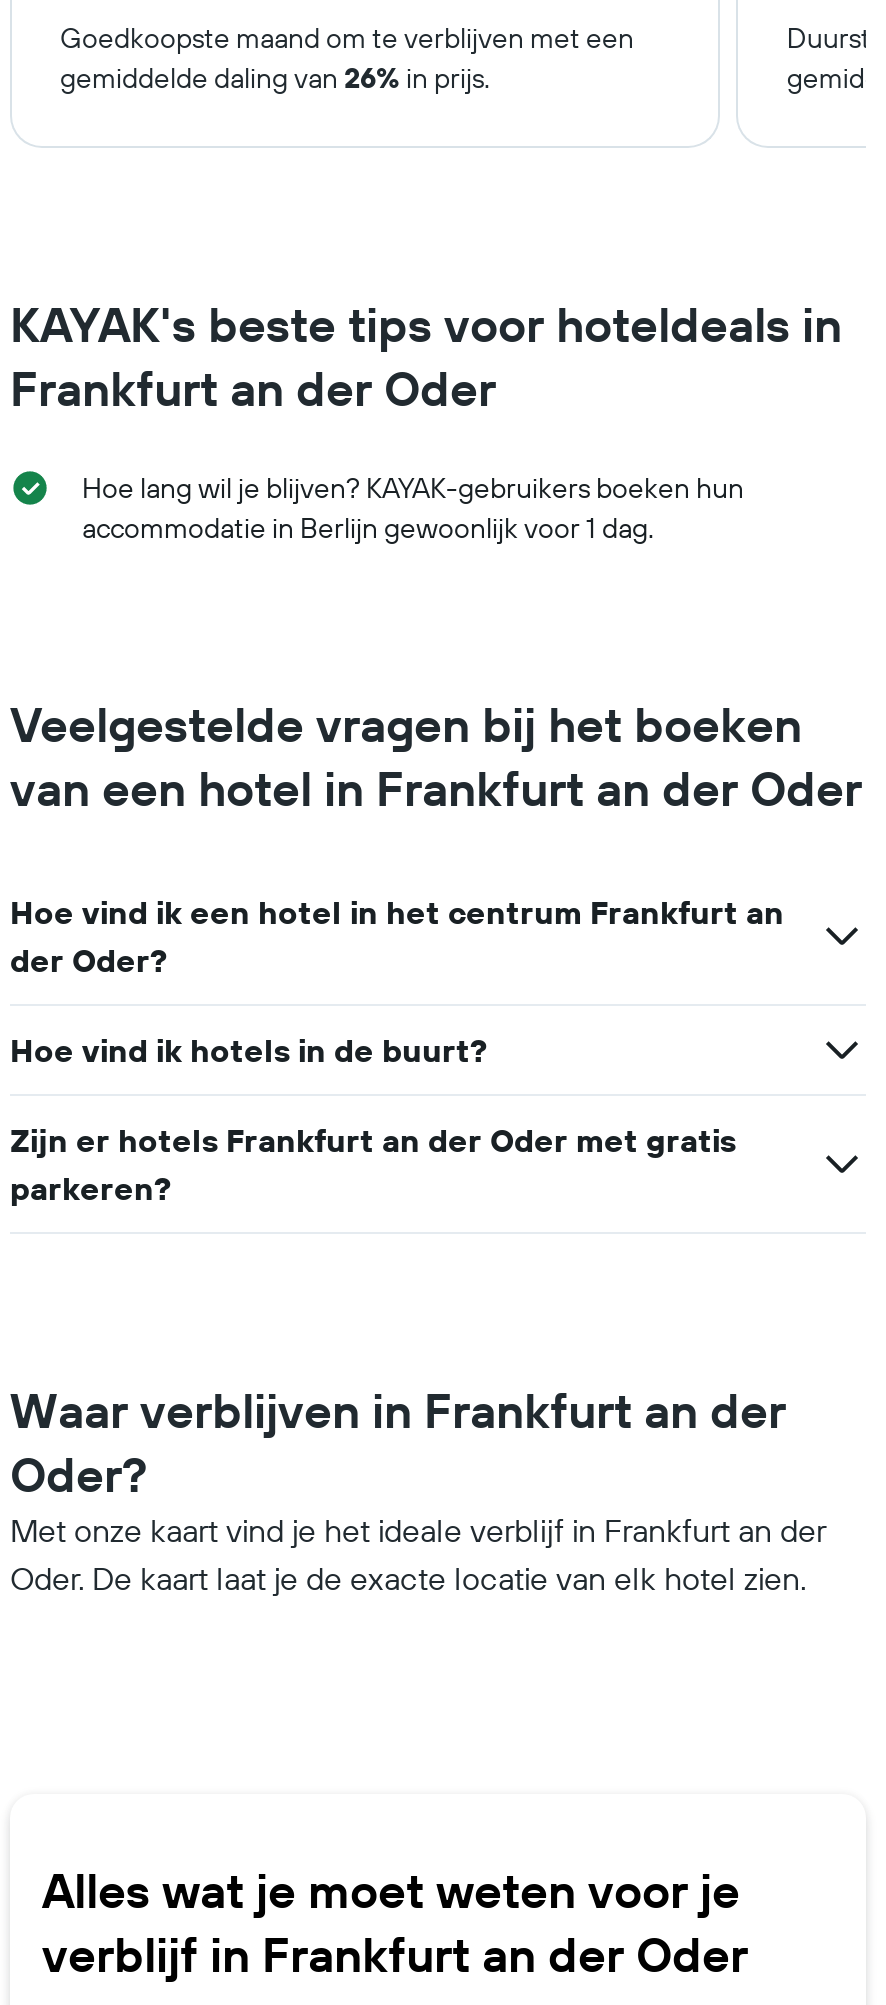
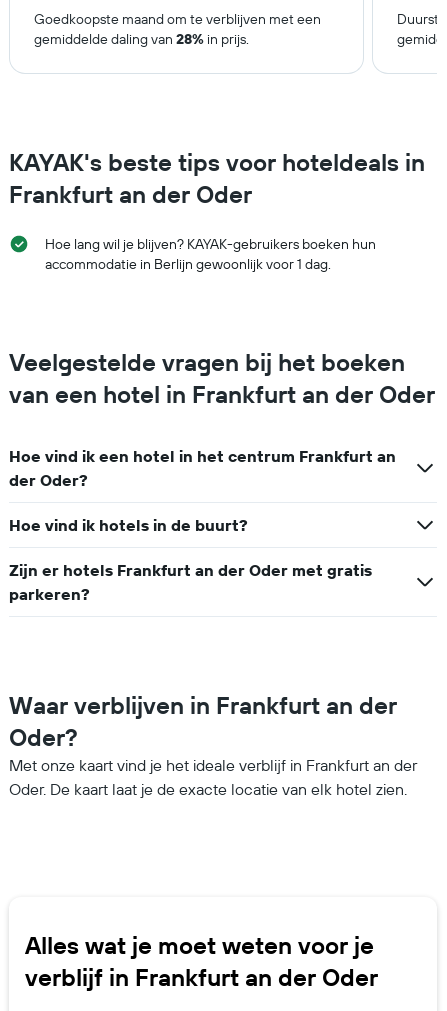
[60,59,490,95] gemiddelde daling van 26% in prijs. -> [34,30,249,48] gemiddelde daling van 28% in prijs.

